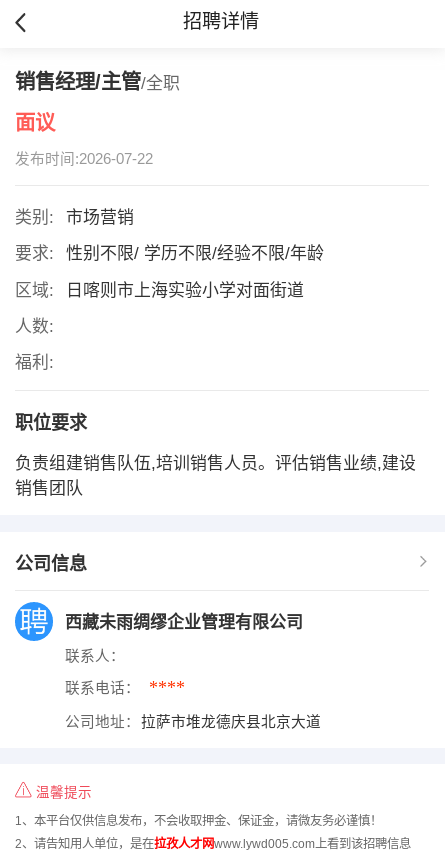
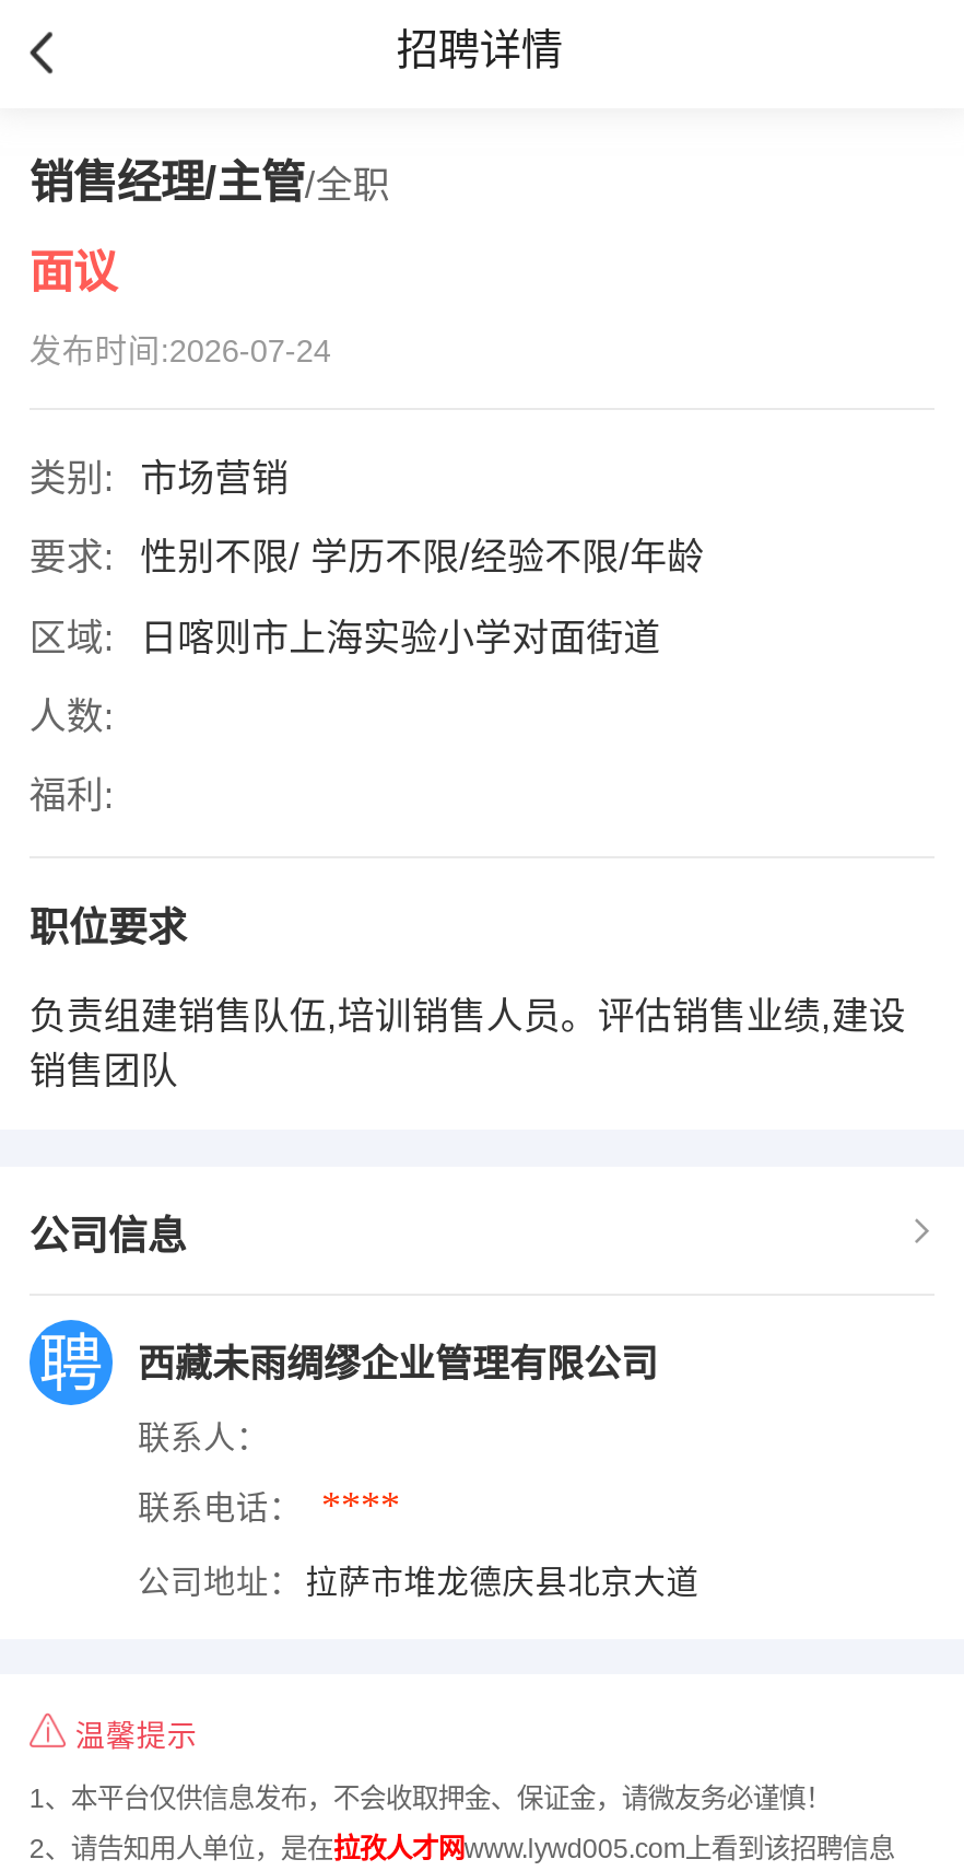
[15,151,153,167] 发布时间:2026-07-22 -> [29,334,331,369] 发布时间:2026-07-24

